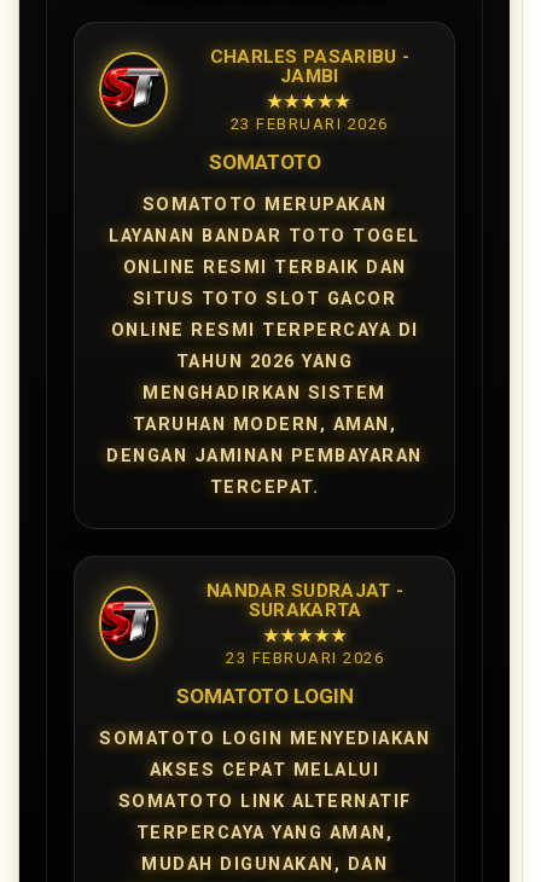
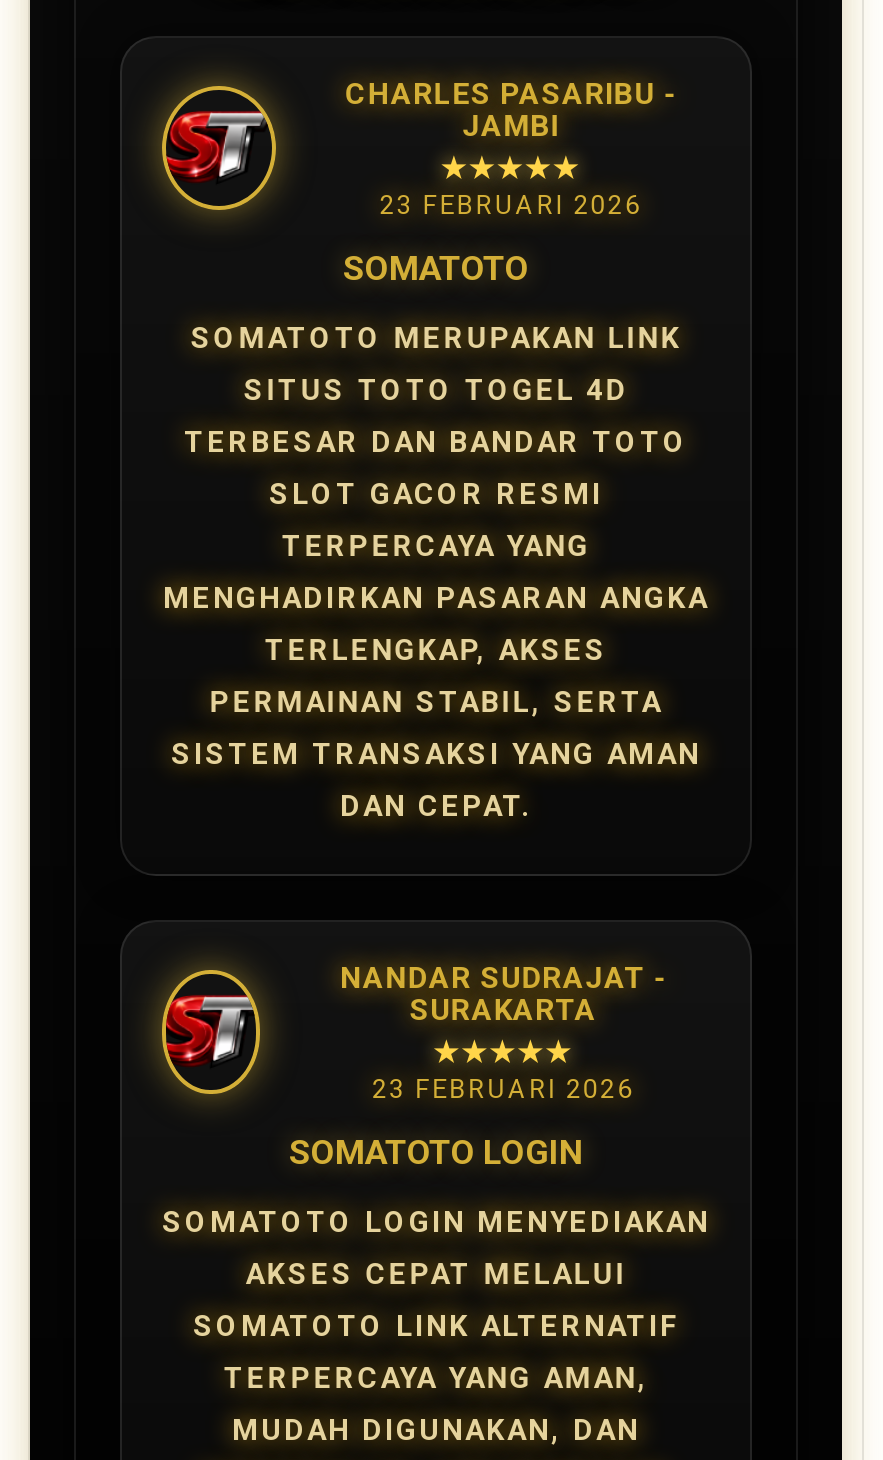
[142,195,387,215] SOMATOTO MERUPAKAN -> [190,322,682,356] SOMATOTO MERUPAKAN LINK
[109,226,420,246] LAYANAN BANDAR TOTO TOGEL -> [244,374,628,408] SITUS TOTO TOGEL 4D
[123,257,406,278] ONLINE RESMI TERBAIK DAN -> [184,426,688,460] TERBESAR DAN BANDAR TOTO
[133,289,396,309] SITUS TOTO SLOT GACOR -> [269,478,603,512] SLOT GACOR RESMI
[110,320,418,341] ONLINE RESMI TERPERCAYA DI -> [282,530,590,564] TERPERCAYA YANG
[176,352,353,372] TAHUN 2026 YANG -> [163,582,709,616] MENGHADIRKAN PASARAN ANGKA
[143,383,386,404] MENGHADIRKAN SISTEM -> [264,634,608,668] TERLENGKAP, AKSES
[133,414,396,435] TARUHAN MODERN, AMAN, -> [210,686,662,720] PERMAINAN STABIL, SERTA
[107,446,422,466] DENGAN JAMINAN PEMBAYARAN -> [171,738,701,772] SISTEM TRANSAKSI YANG AMAN
[210,477,319,498] TERCEPAT. -> [340,790,532,824] DAN CEPAT.

